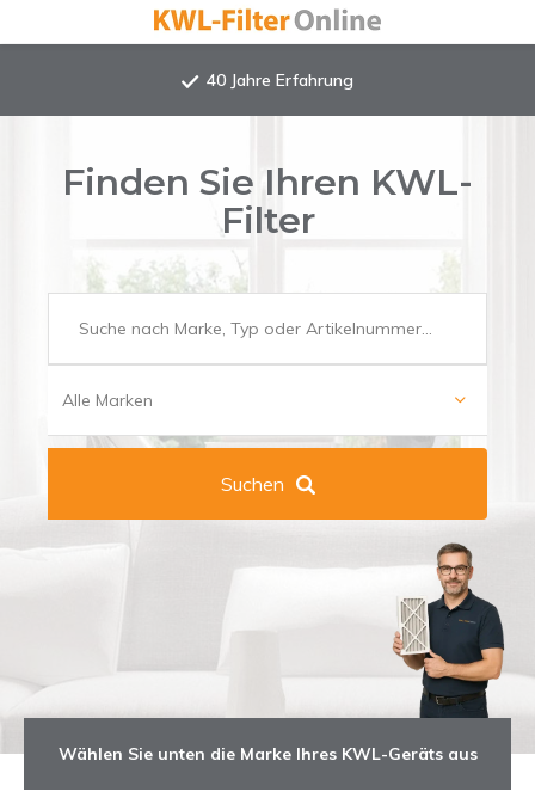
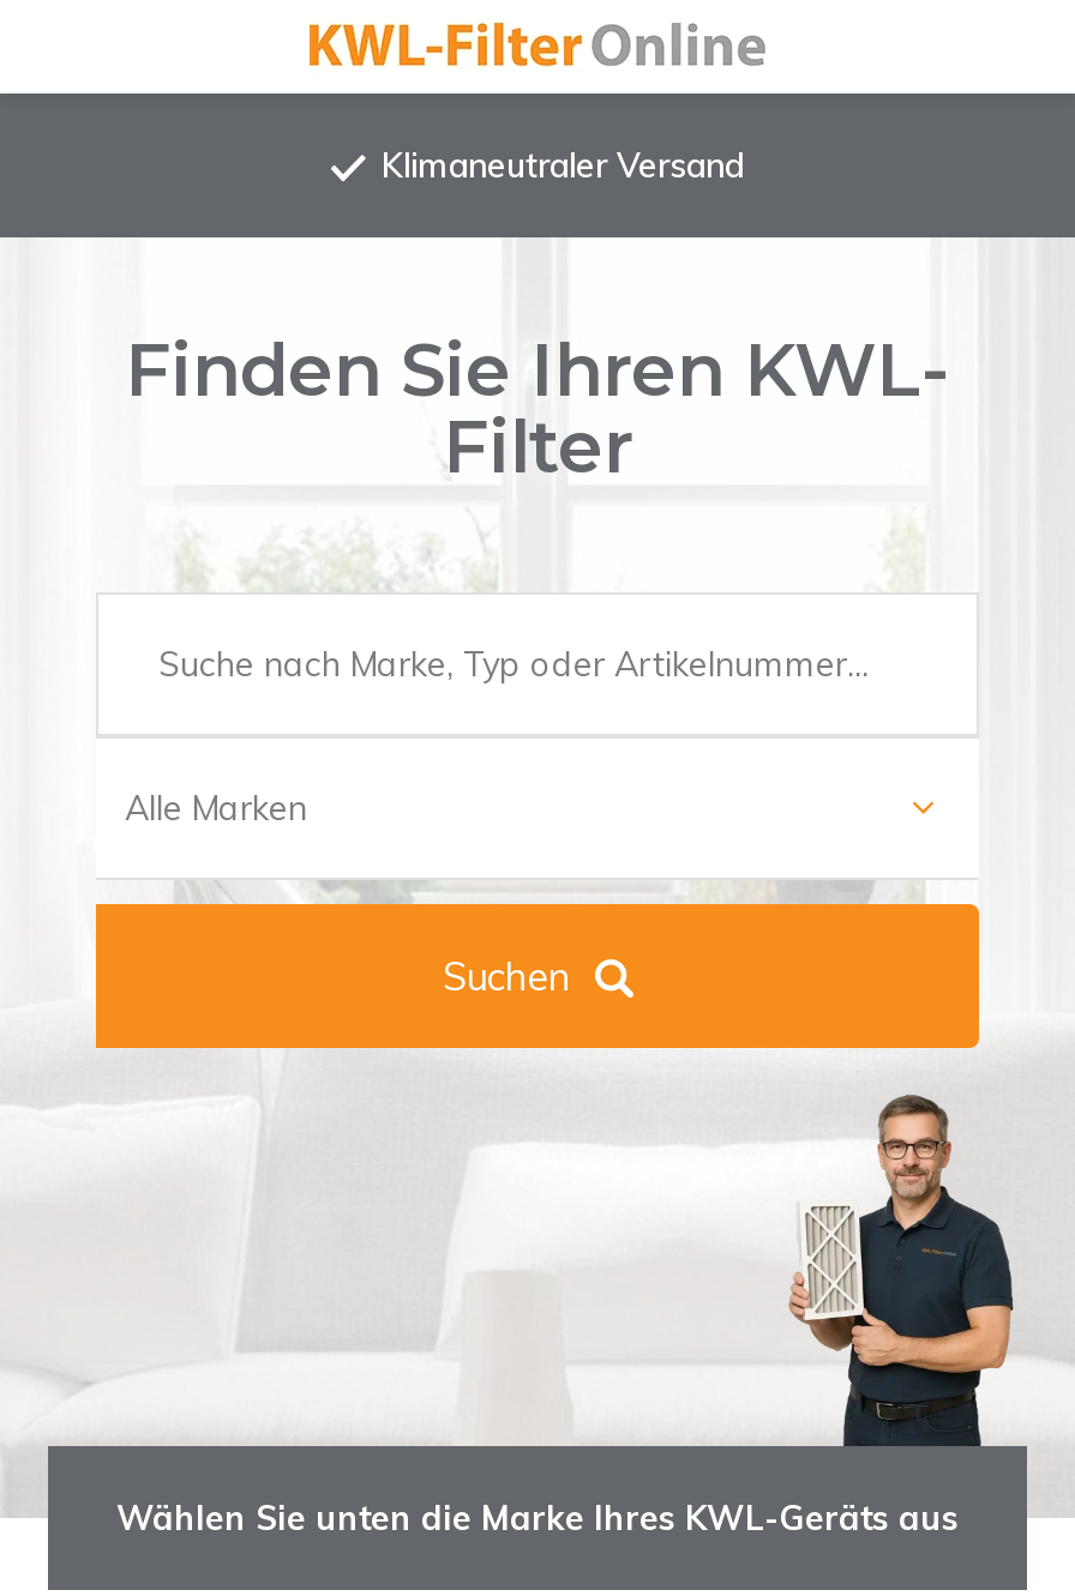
[207,69,353,90] 40 Jahre Erfahrung -> [382,143,744,186] Klimaneutraler Versand

